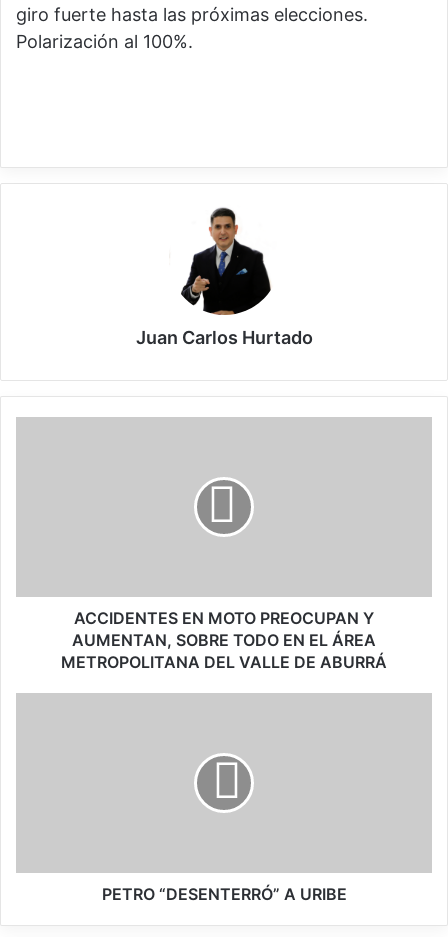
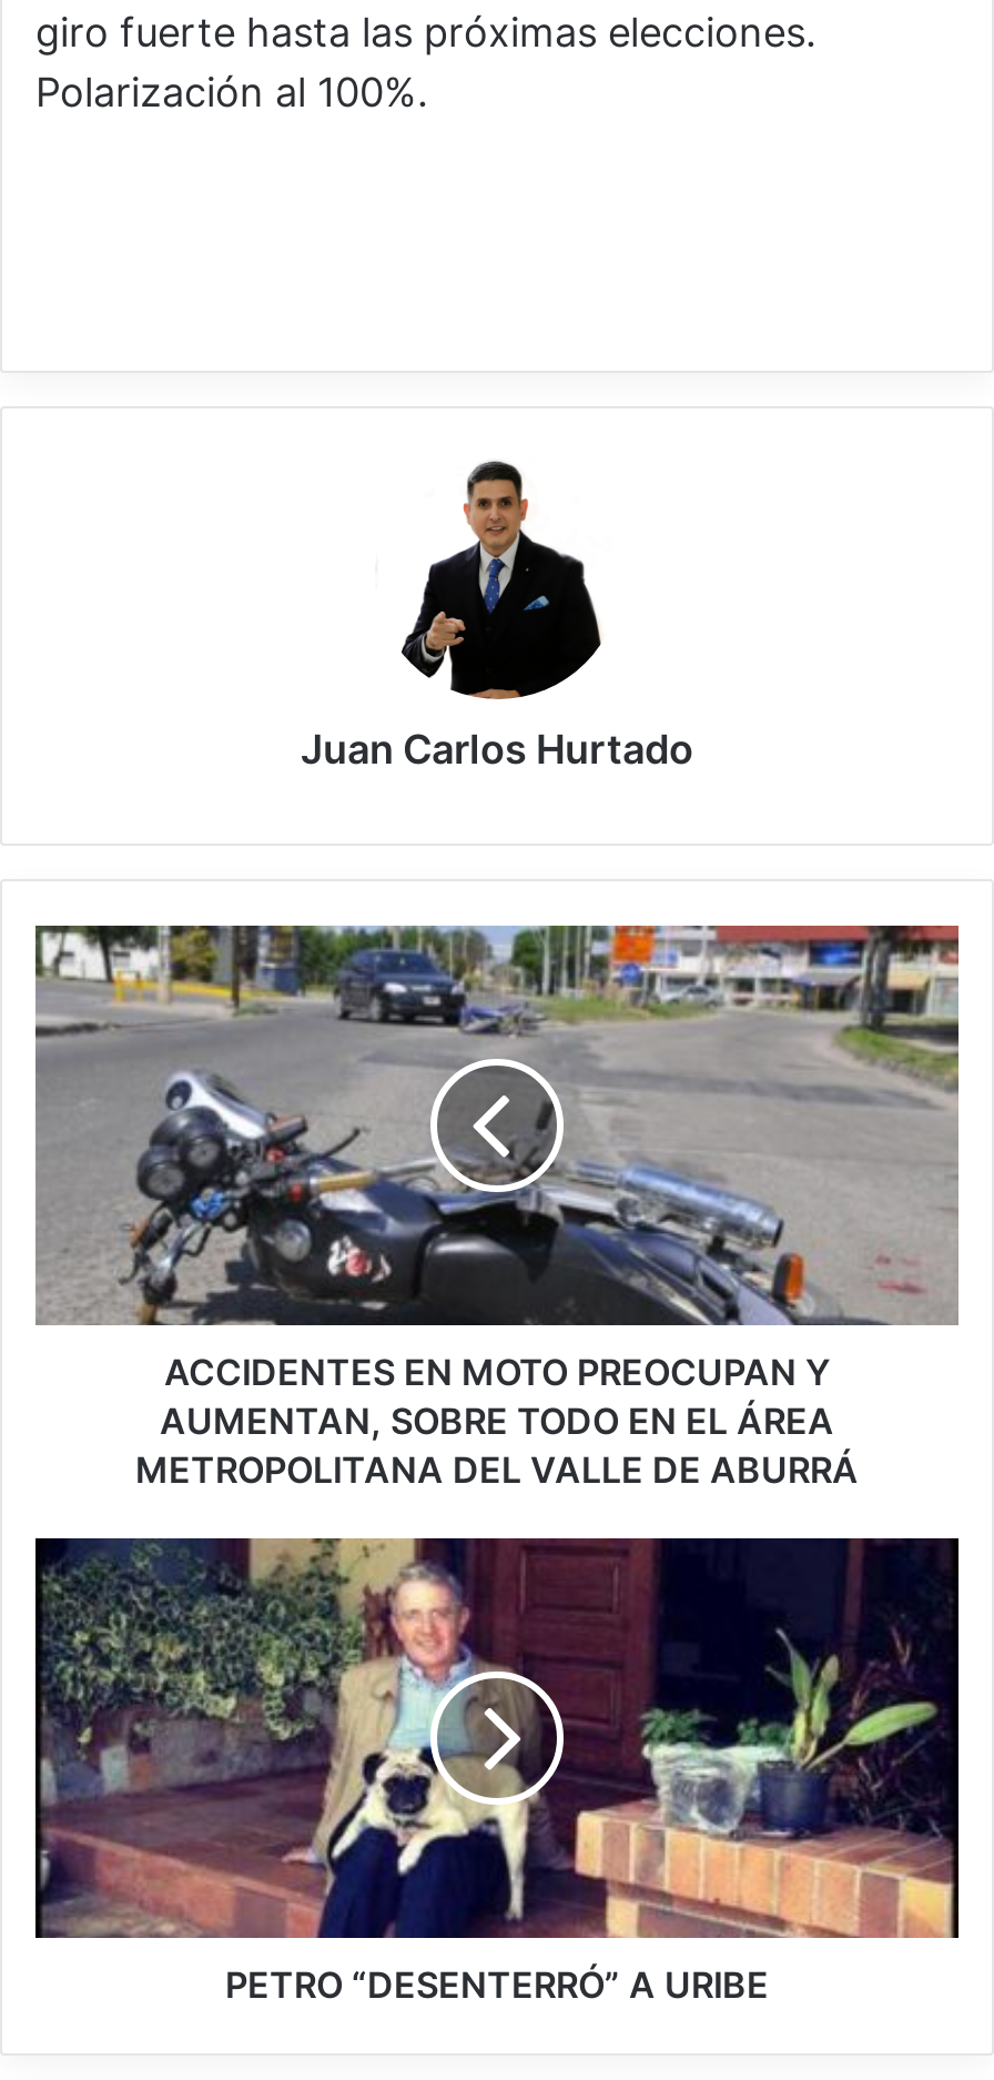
none -> [35,923,958,1327] [image]
none -> [33,1536,961,1940] [image]

